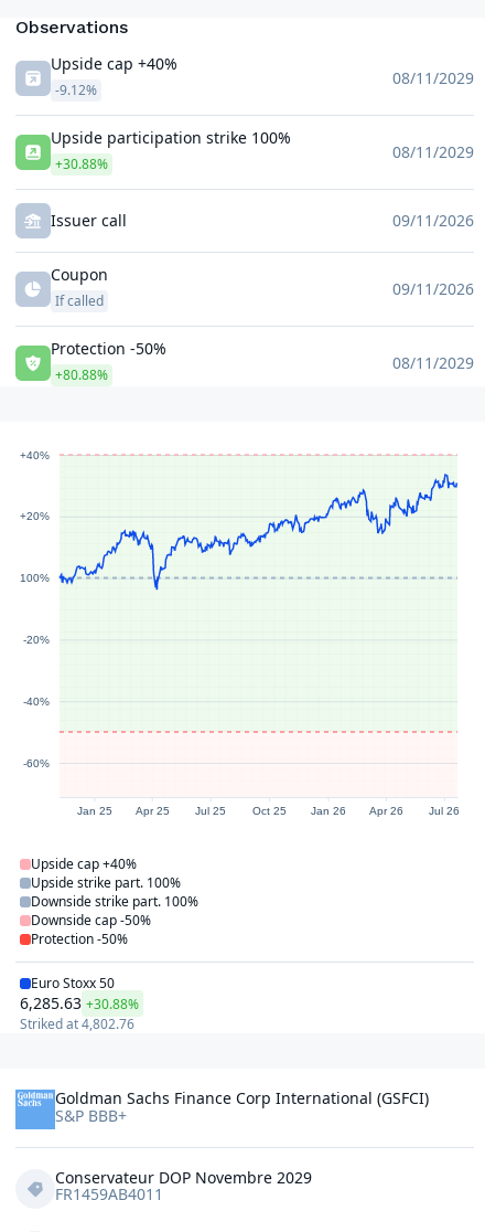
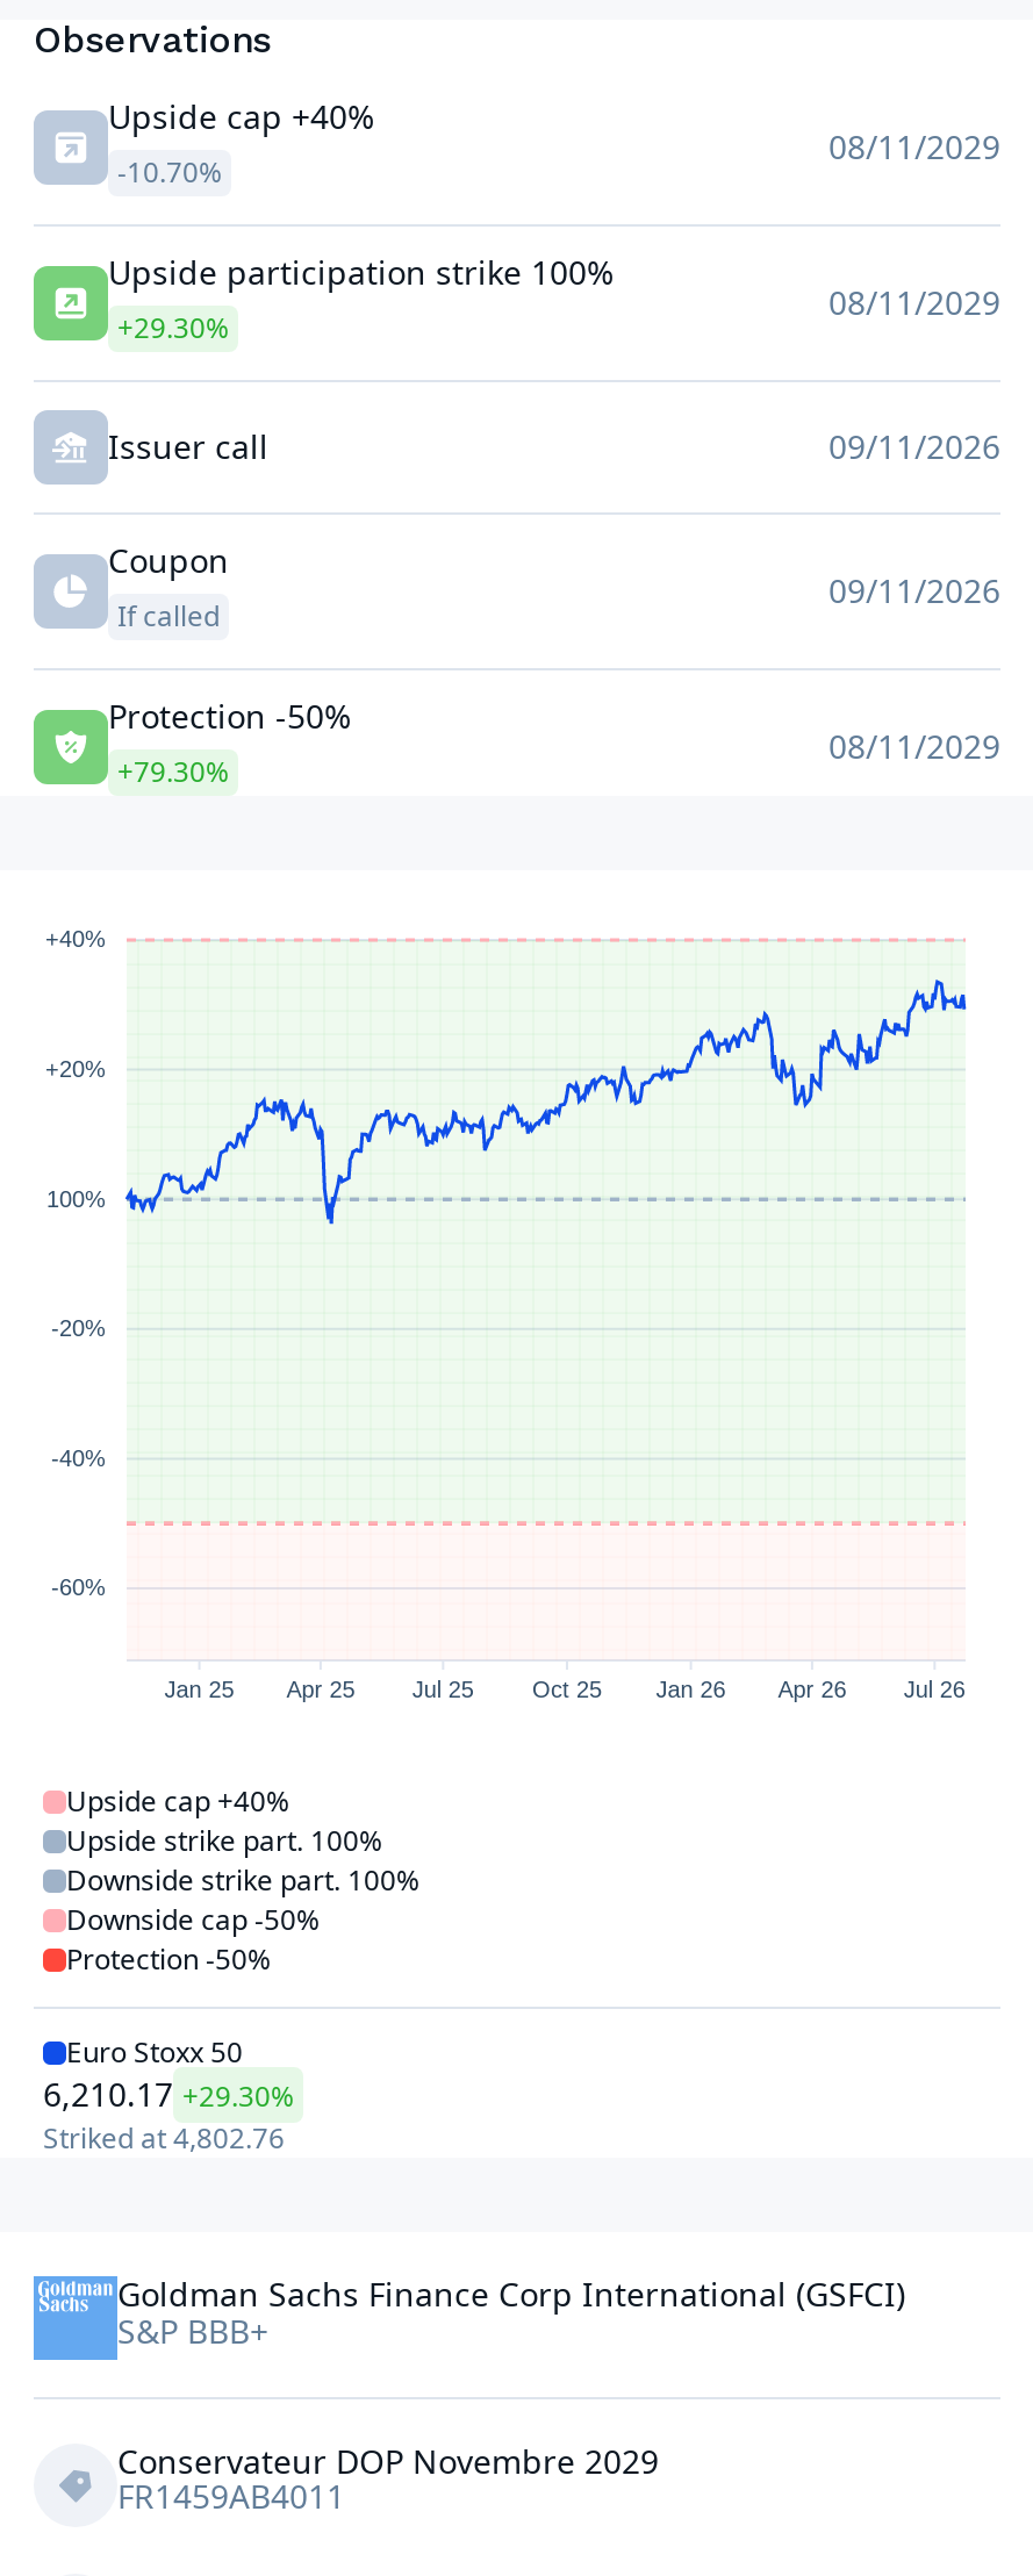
[55,81,97,99] -9.12% -> [117,152,222,192] -10.70%
[55,155,108,173] +30.88% -> [117,308,229,347] +29.30%
[55,365,108,384] +80.88% -> [117,752,229,791] +79.30%
[20,992,139,1013] 6,285.63 +30.88% -> [43,2072,294,2116] 6,210.17 +29.30%

